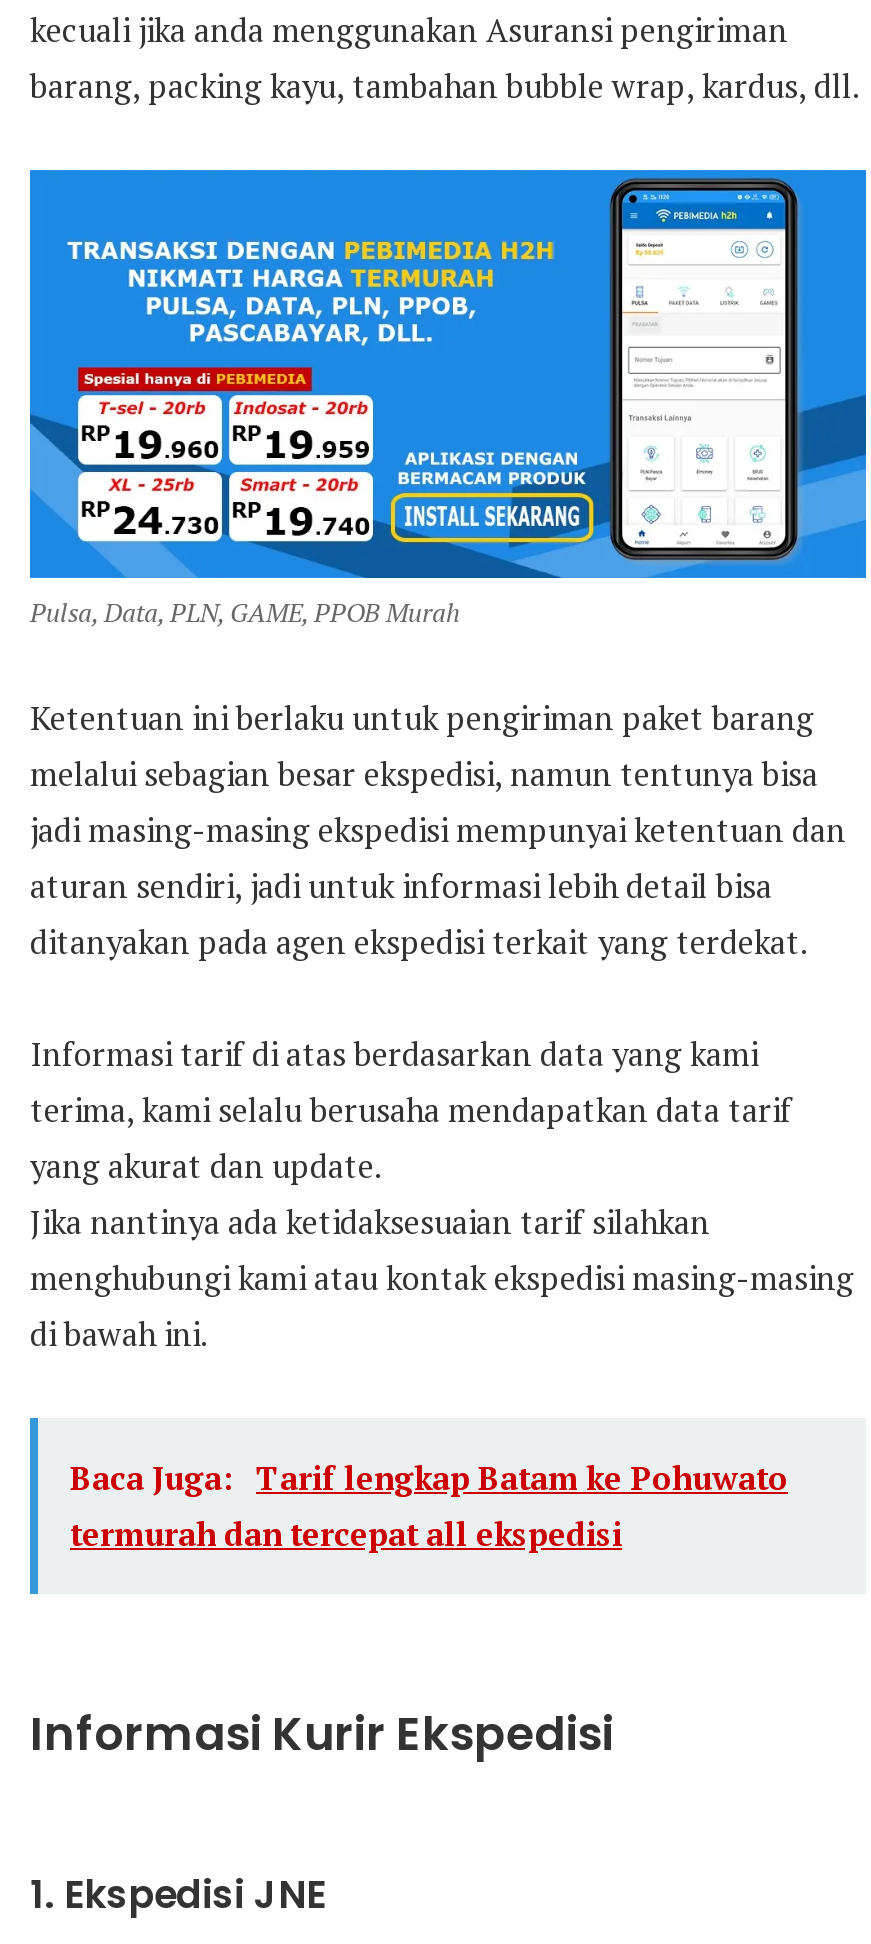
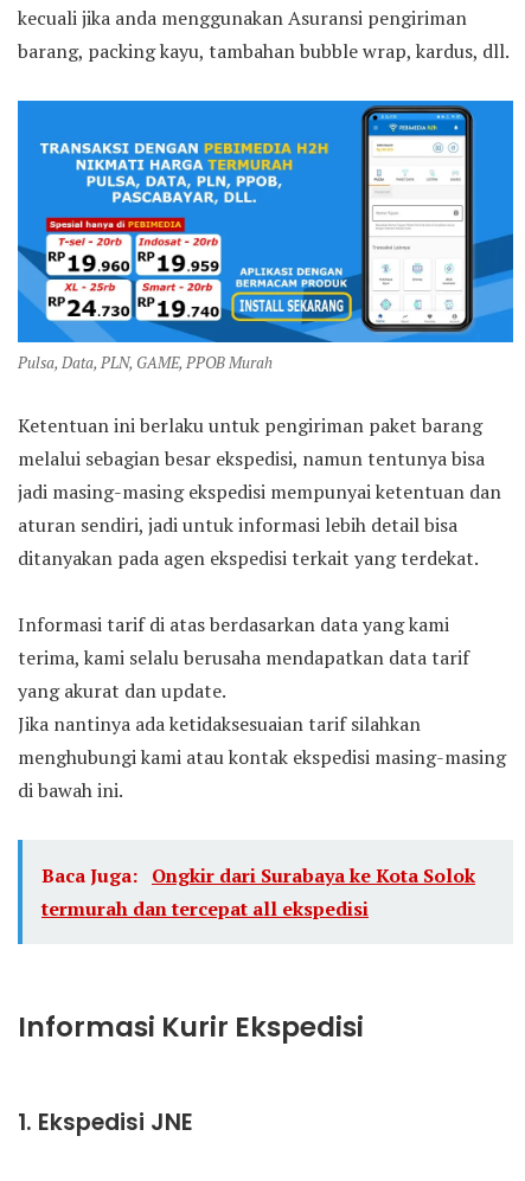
[70,1456,788,1500] Baca Juga: Tarif lengkap Batam ke Pohuwato -> [41,862,475,889] Baca Juga: Ongkir dari Surabaya ke Kota Solok

